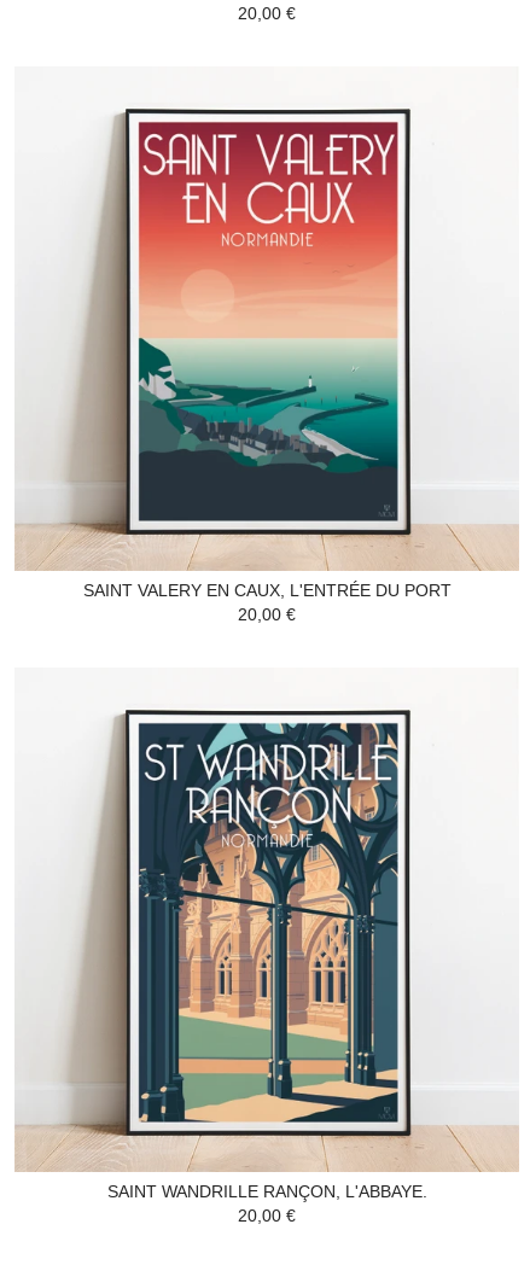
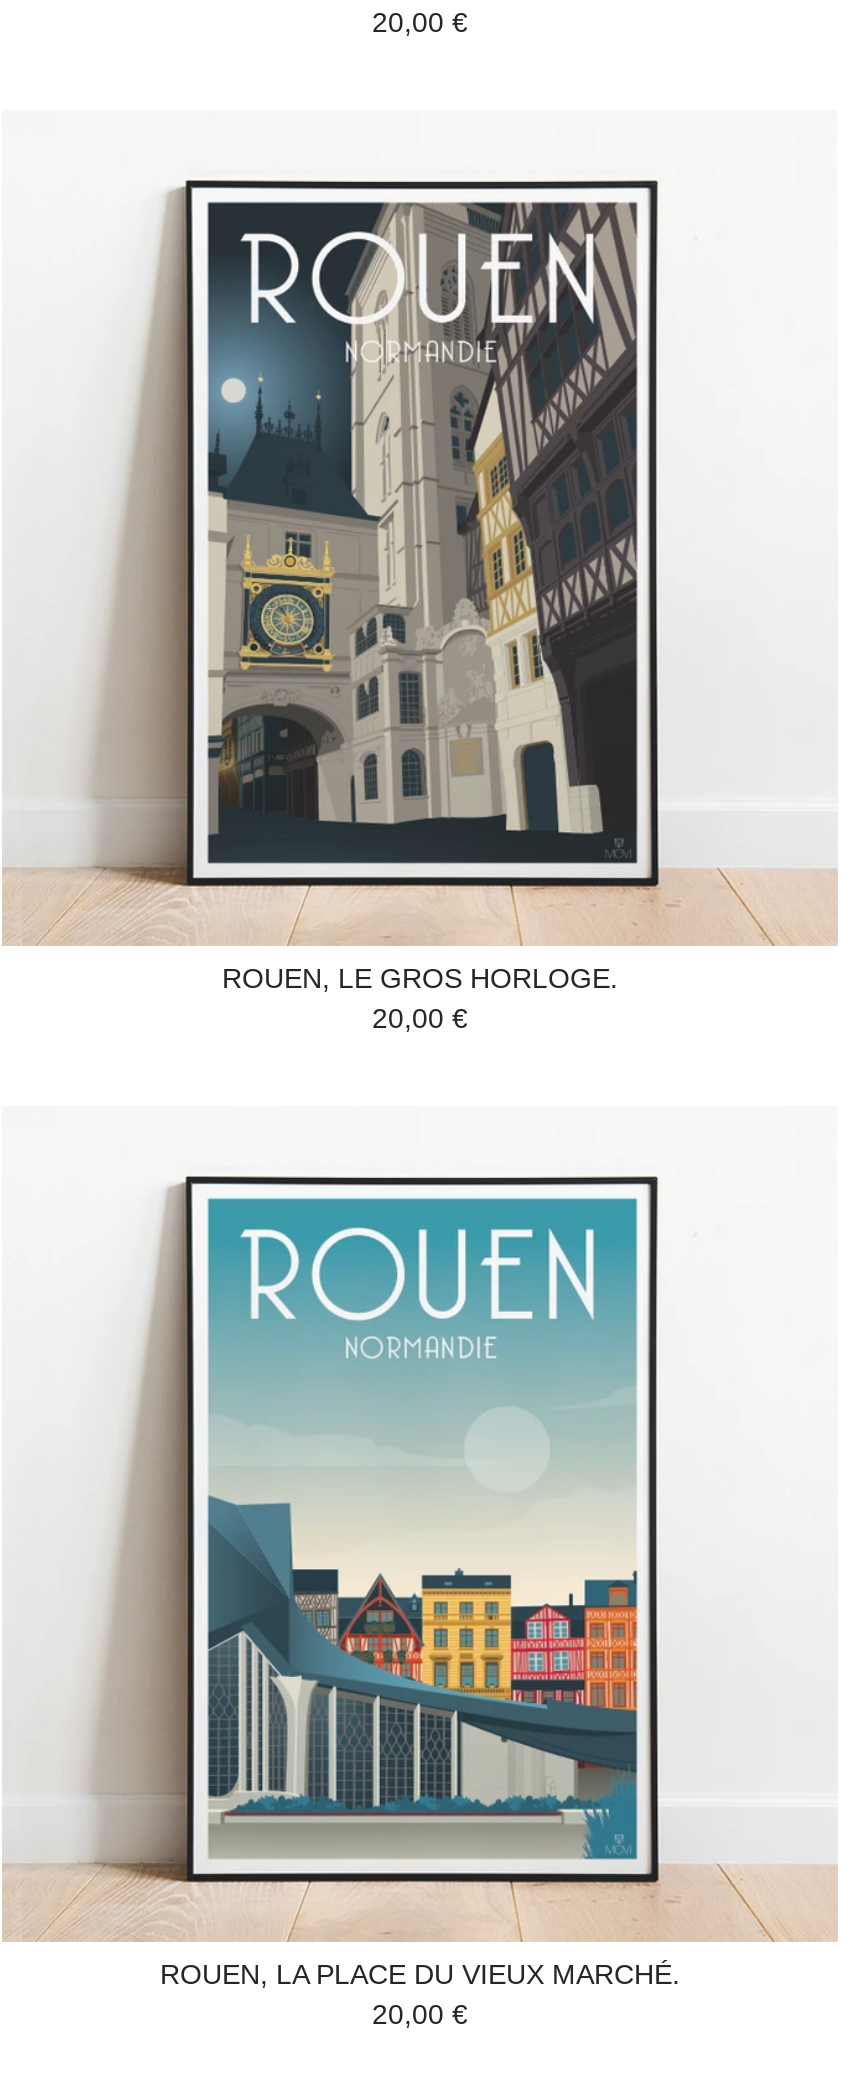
[138,121,398,503] [image] -> [206,200,640,836] [image]
[83,581,451,600] SAINT VALERY EN CAUX, L'ENTRÉE DU PORT -> [222,962,618,994] ROUEN, LE GROS HORLOGE.
[138,722,400,1123] [image] -> [206,1196,640,1860] [image]
[107,1182,427,1201] SAINT WANDRILLE RANÇON, L'ABBAYE. -> [160,1958,680,1990] ROUEN, LA PLACE DU VIEUX MARCHÉ.

